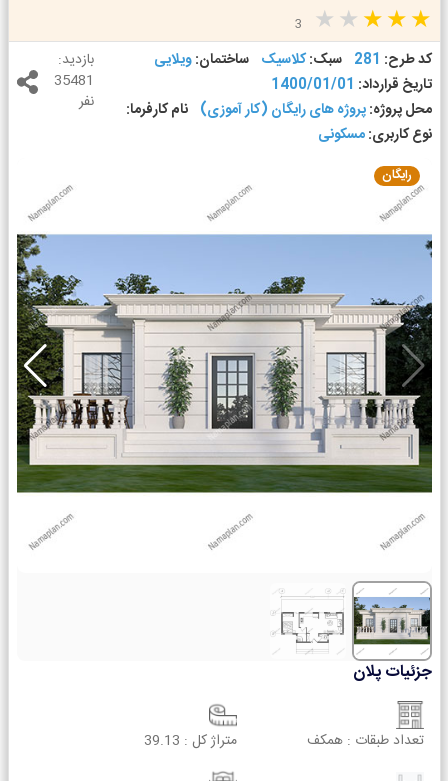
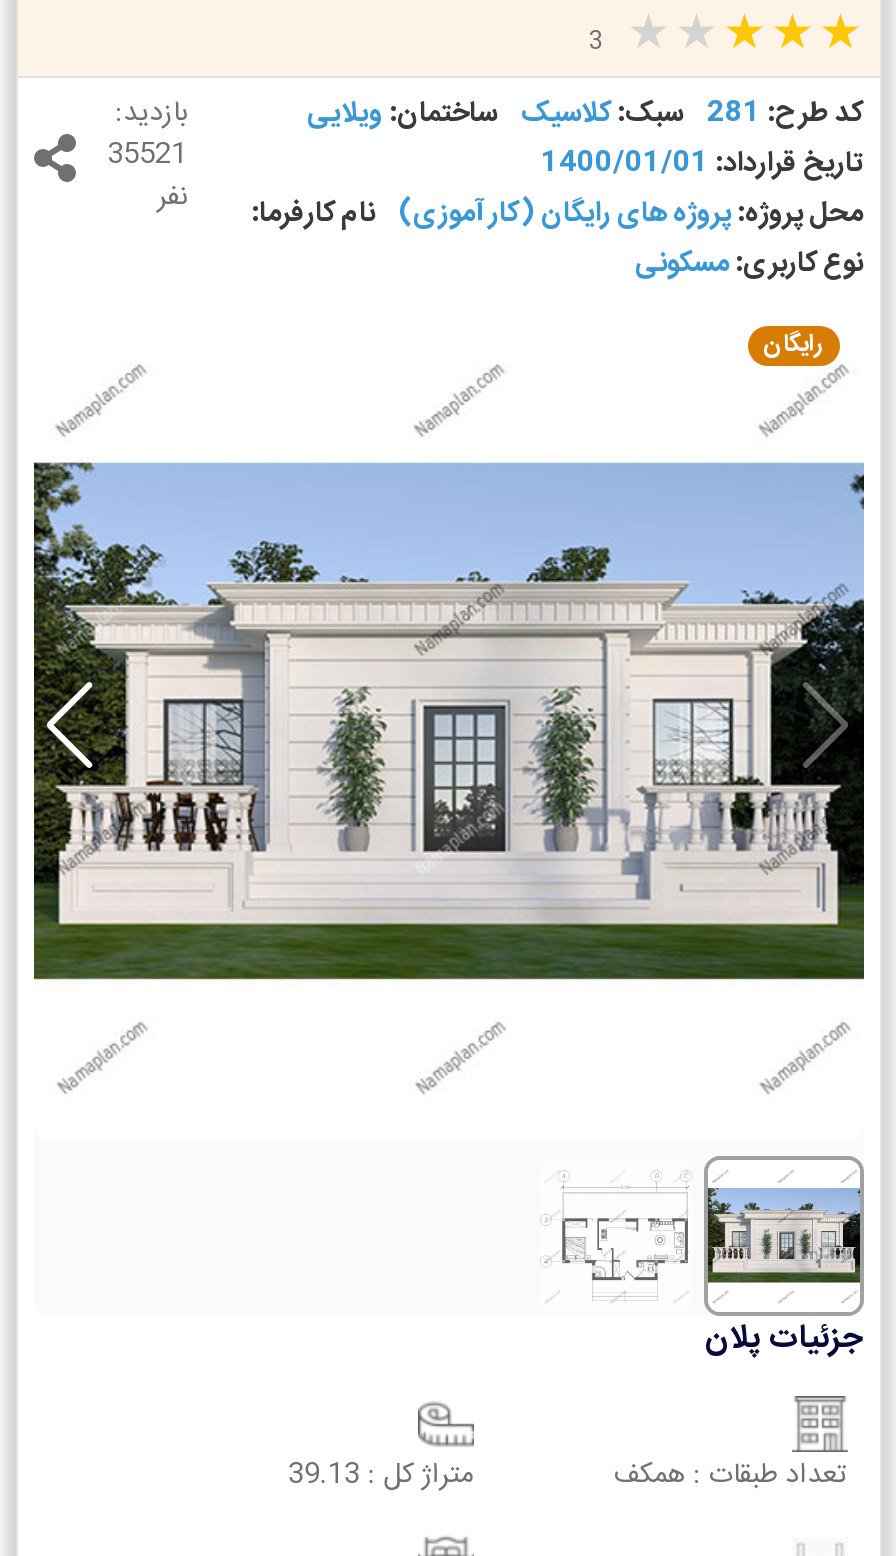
[53,69,93,93] 35481 -> [107,132,187,180] 35521

